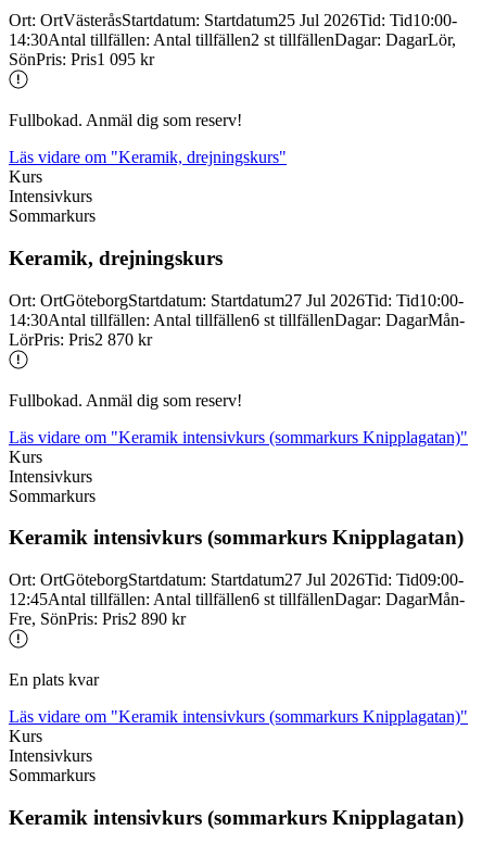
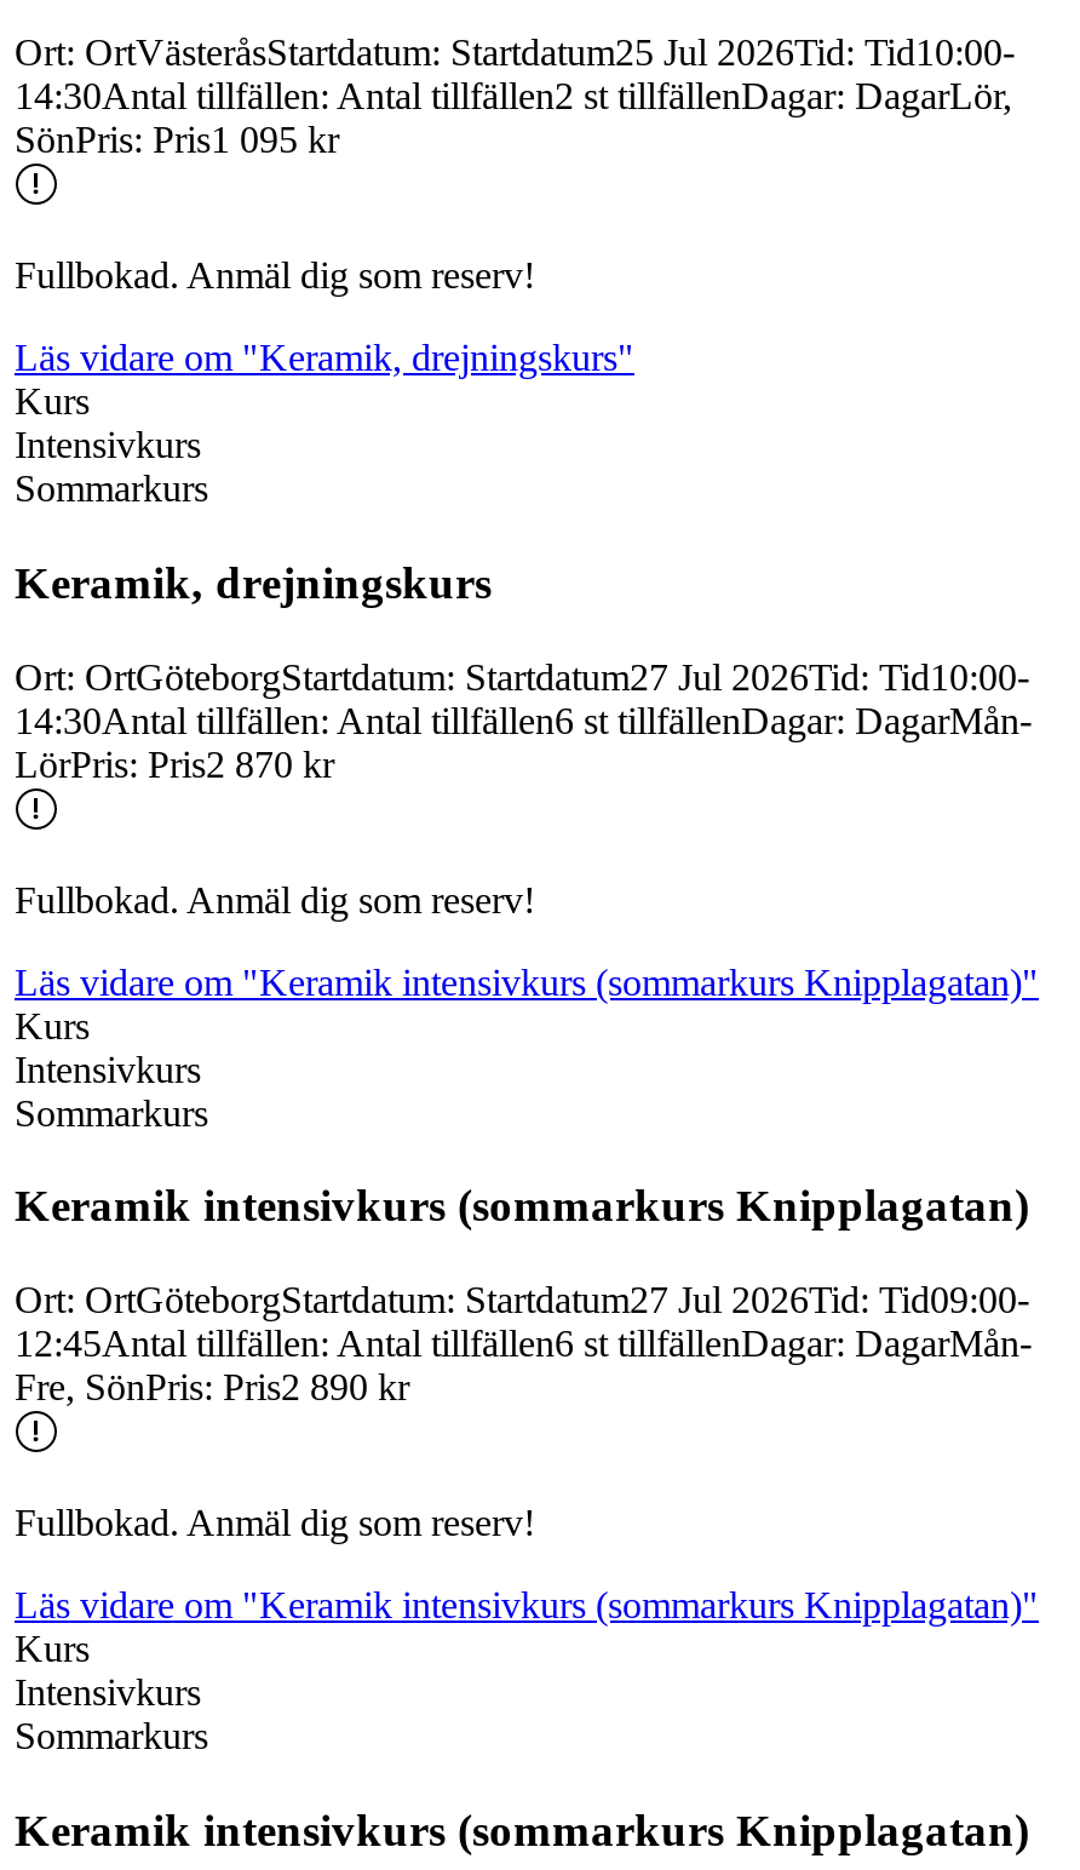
[9,670,99,689] En plats kvar -> [15,1502,535,1543] Fullbokad. Anmäl dig som reserv!

